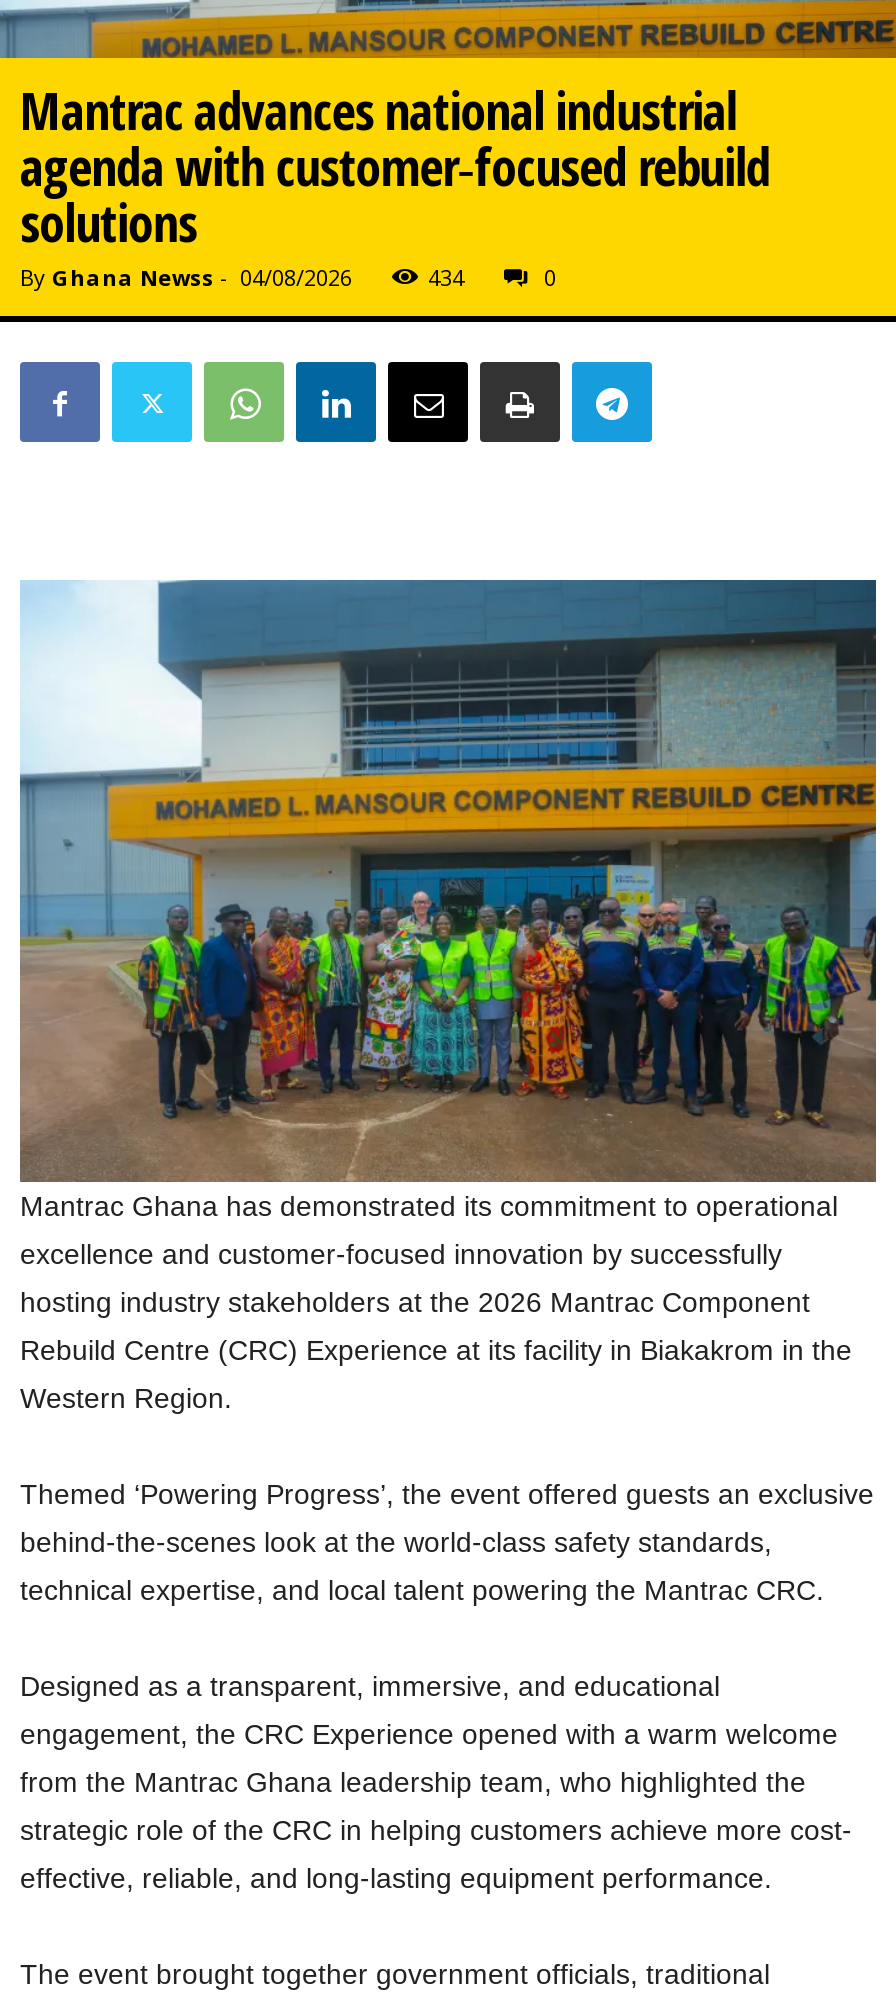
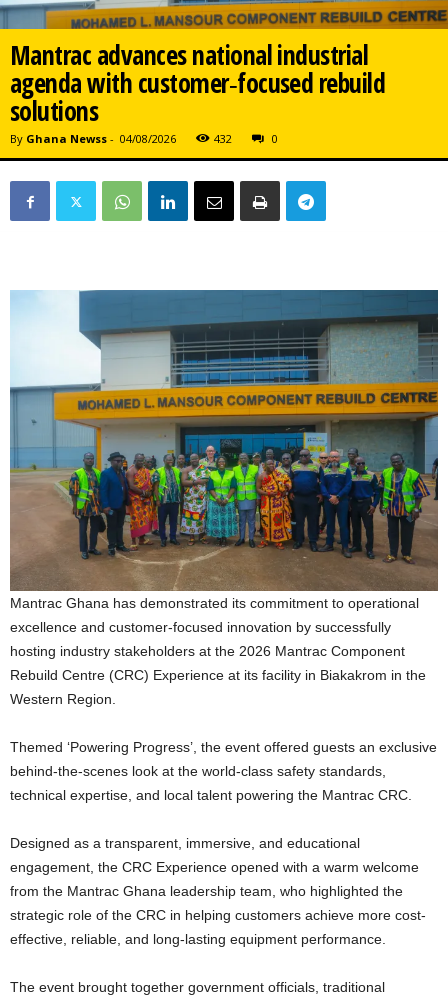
[428,263,464,293] 434 -> [214,131,232,146] 432

